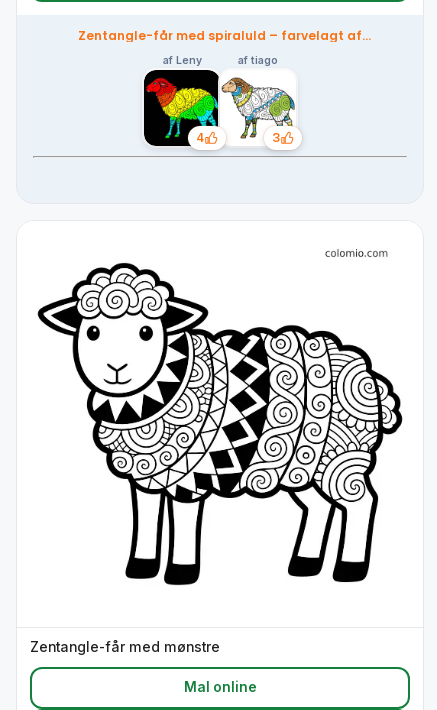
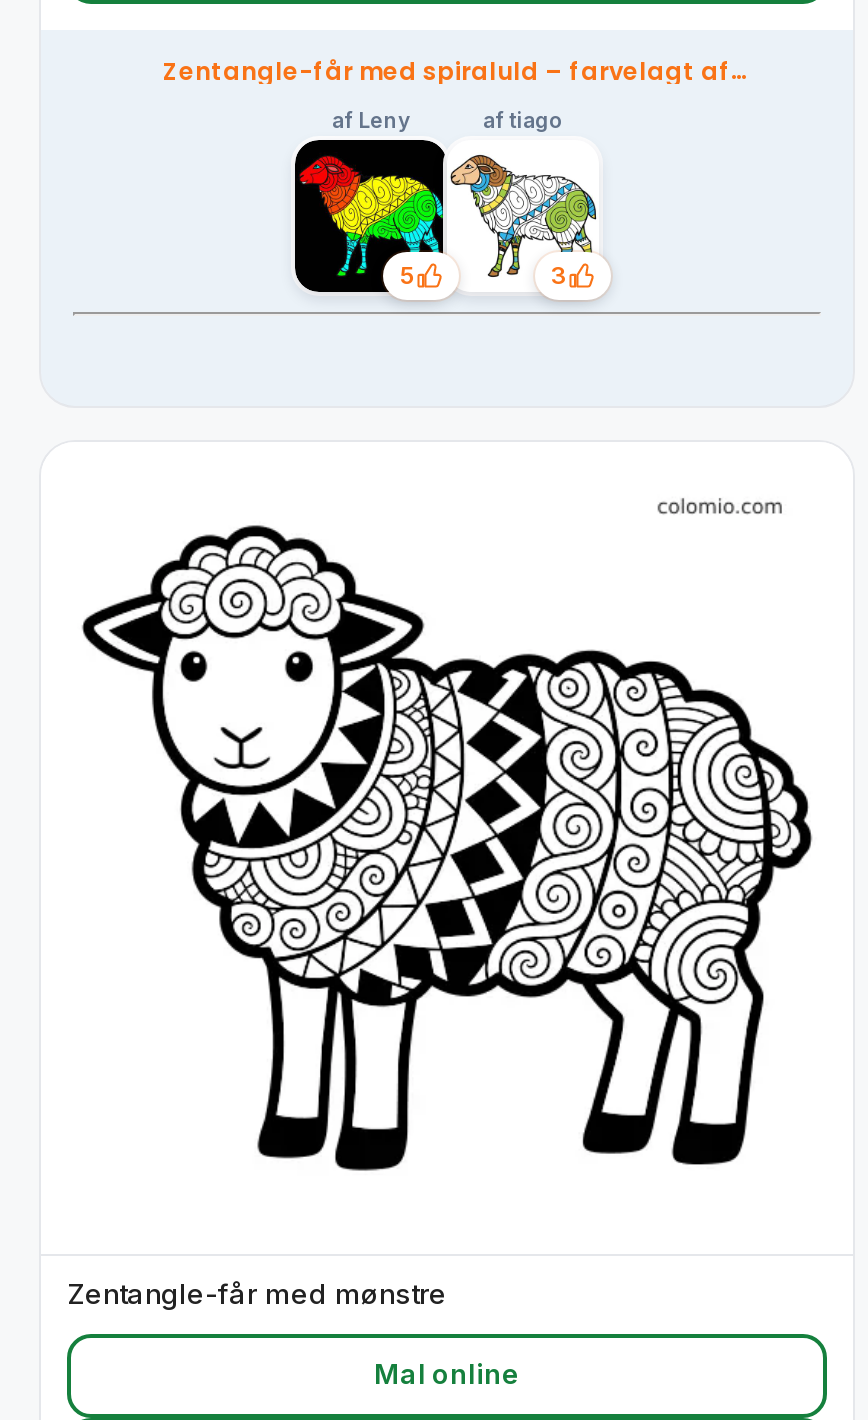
[196,129,204,144] 4 -> [400,259,414,289] 5

